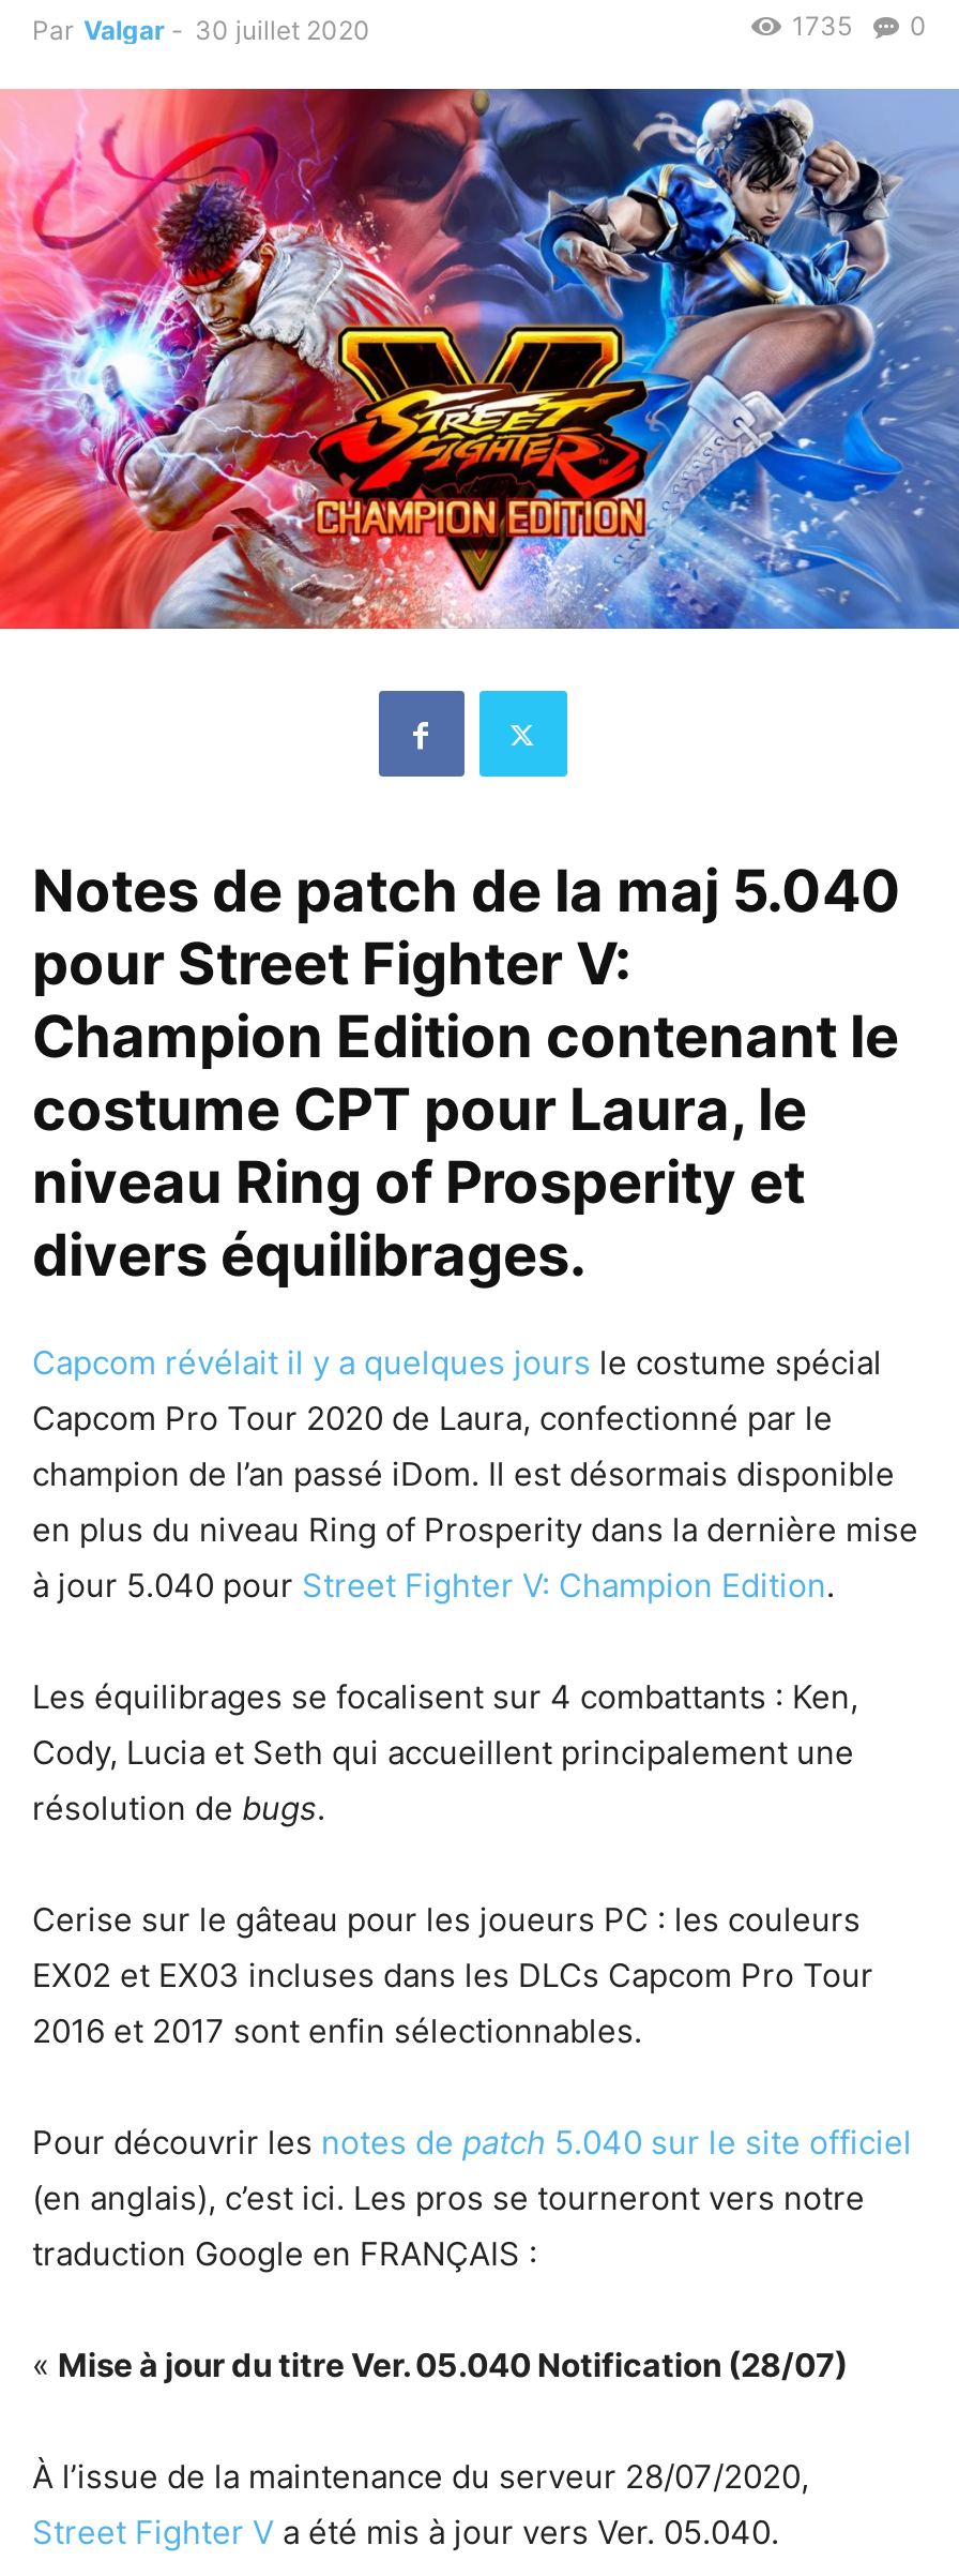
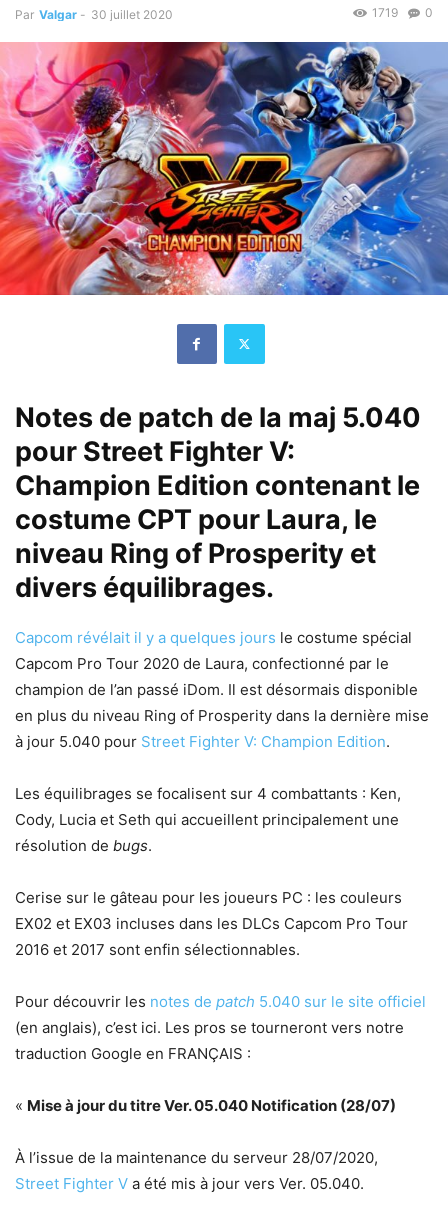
[792,10,927,42] 1735 0 -> [372,5,433,20] 1719 0

